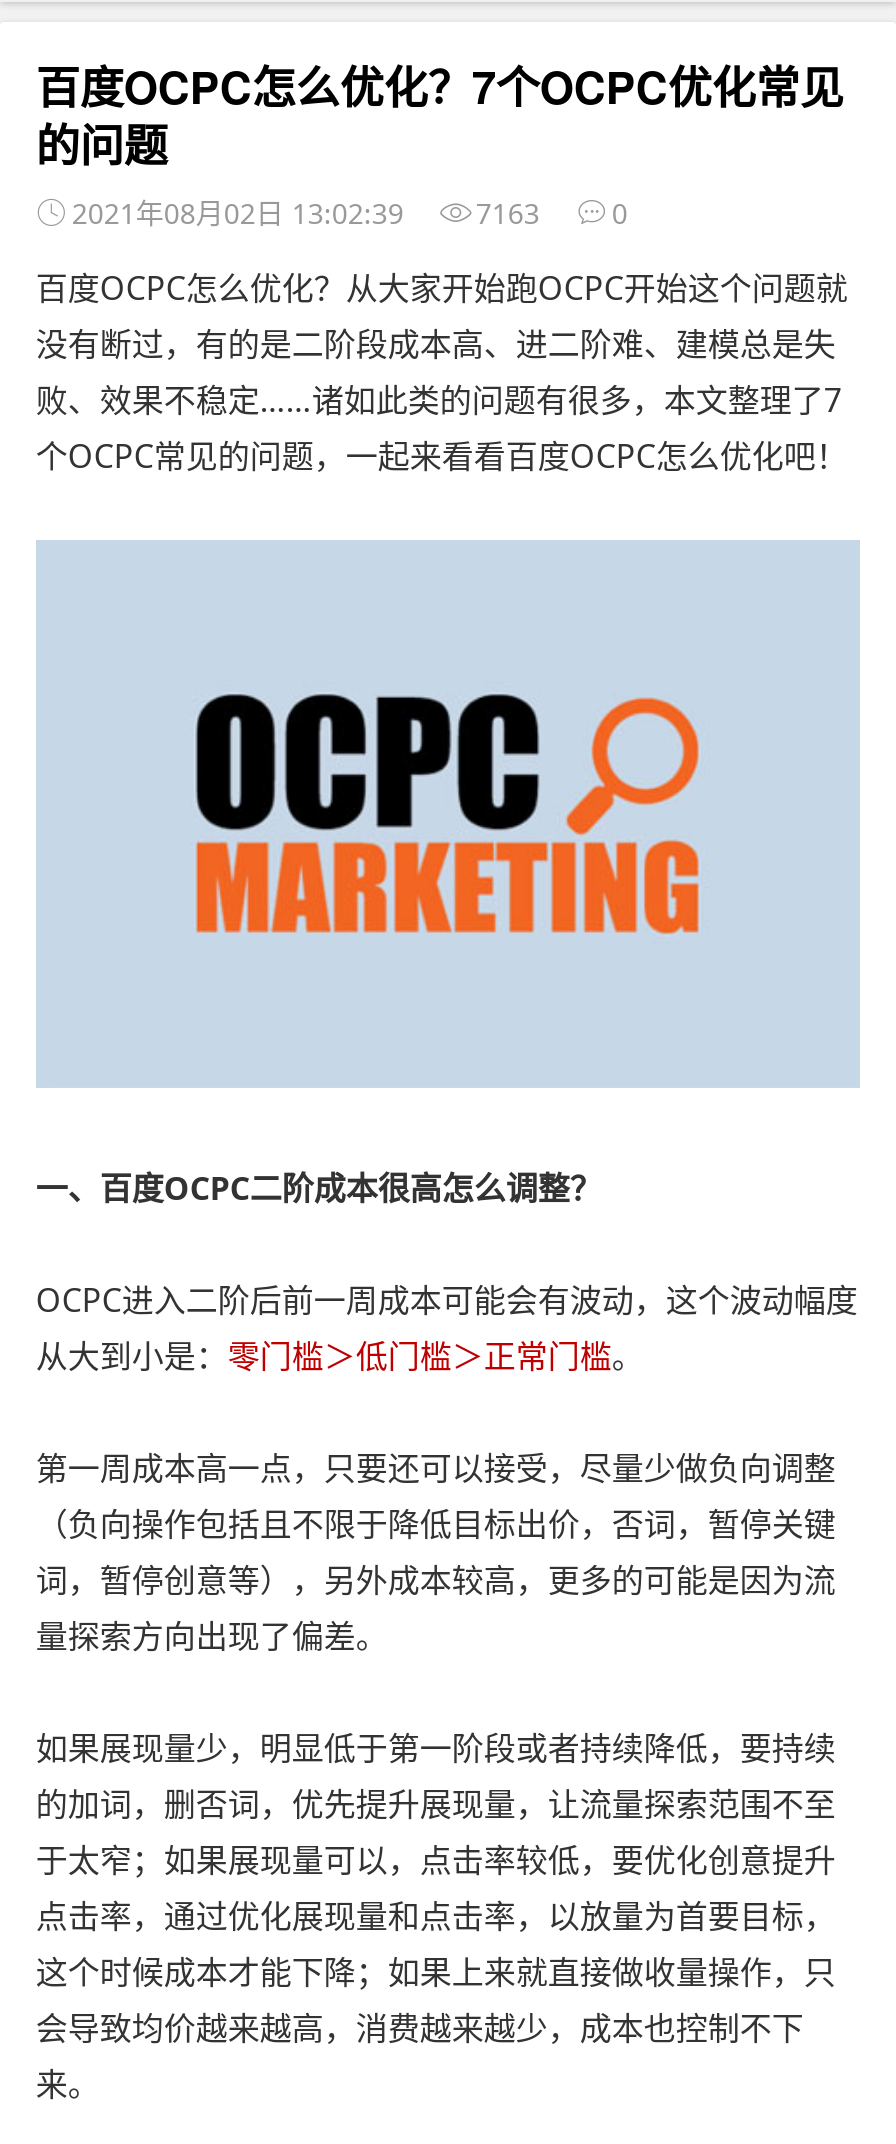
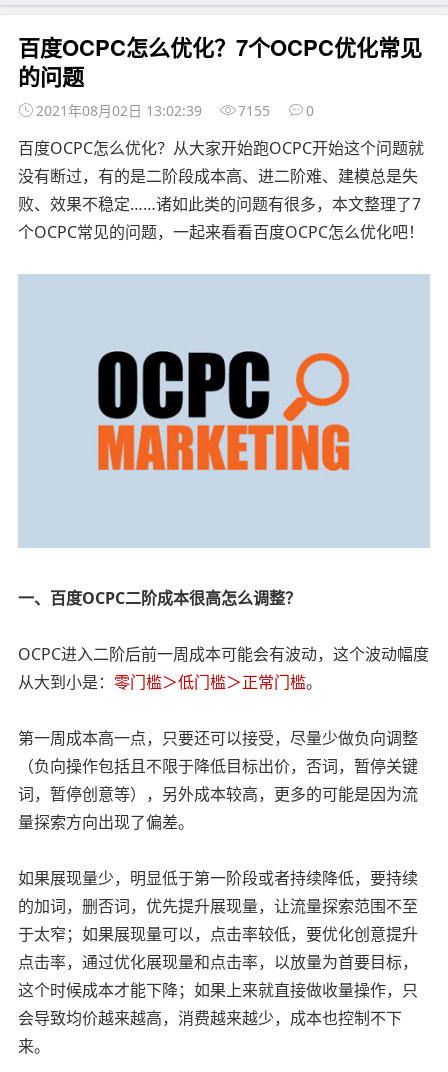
[72,194,628,232] 2021年08月02日 13:02:39 7163 0 -> [36,101,314,120] 2021年08月02日 13:02:39 7155 0

